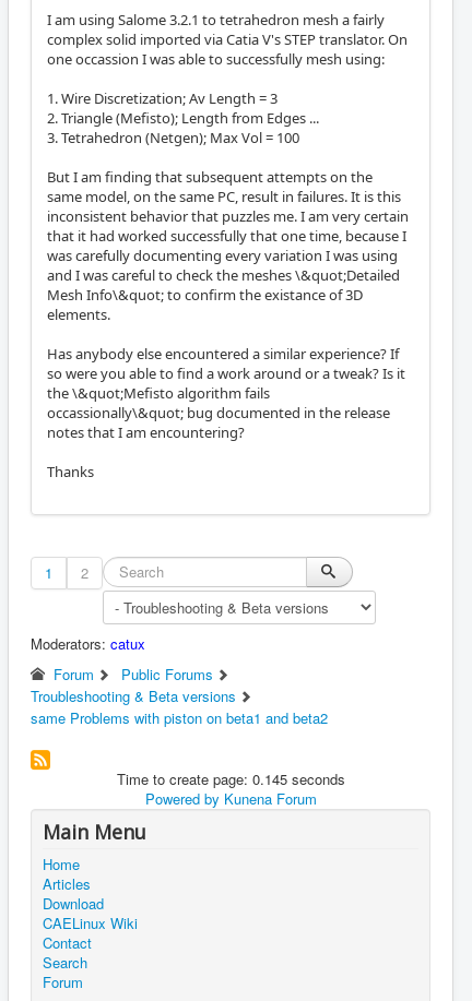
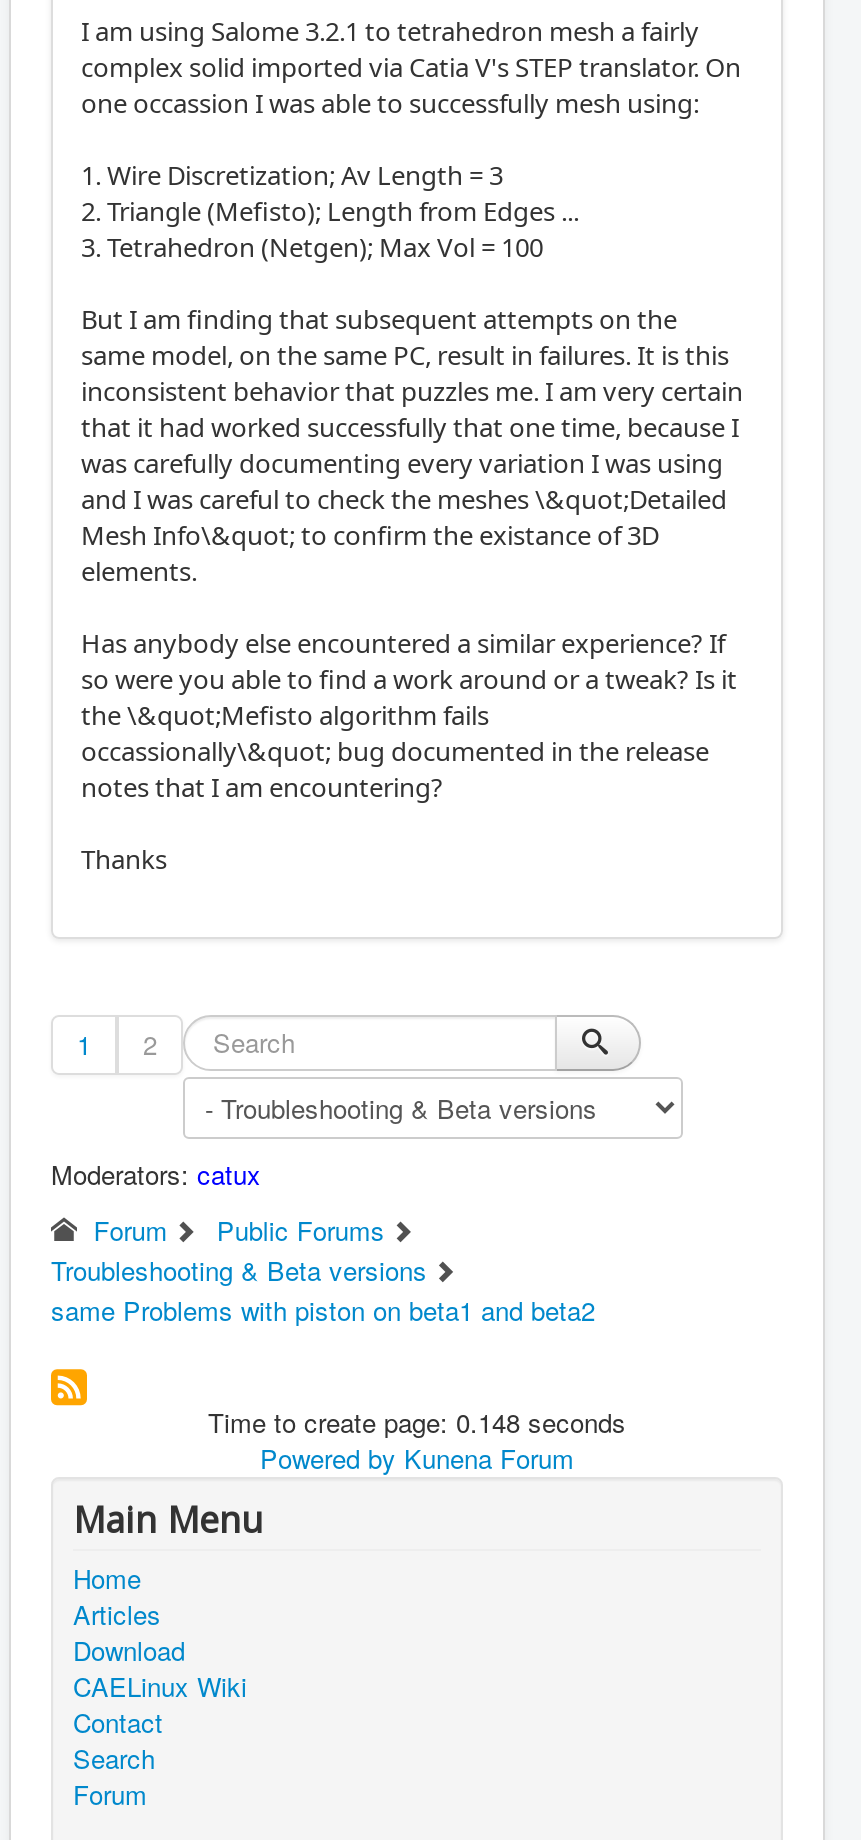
[116,768,345,789] Time to create page: 0.145 seconds -> [208,1402,626,1440] Time to create page: 0.148 seconds

